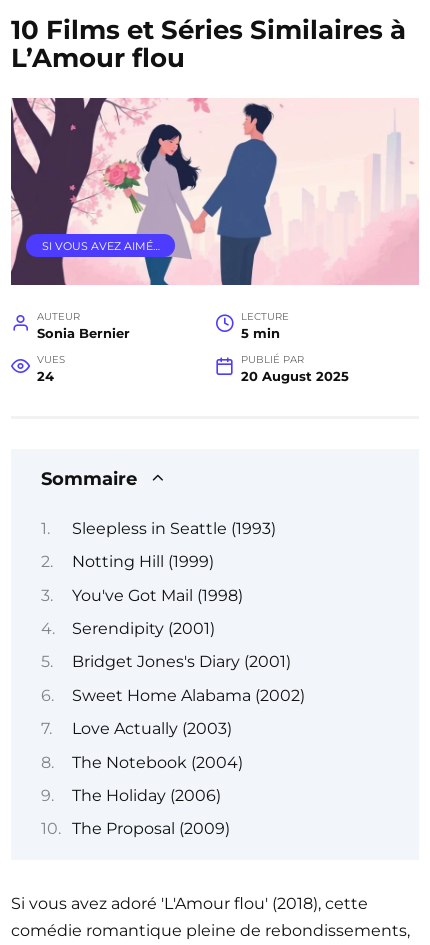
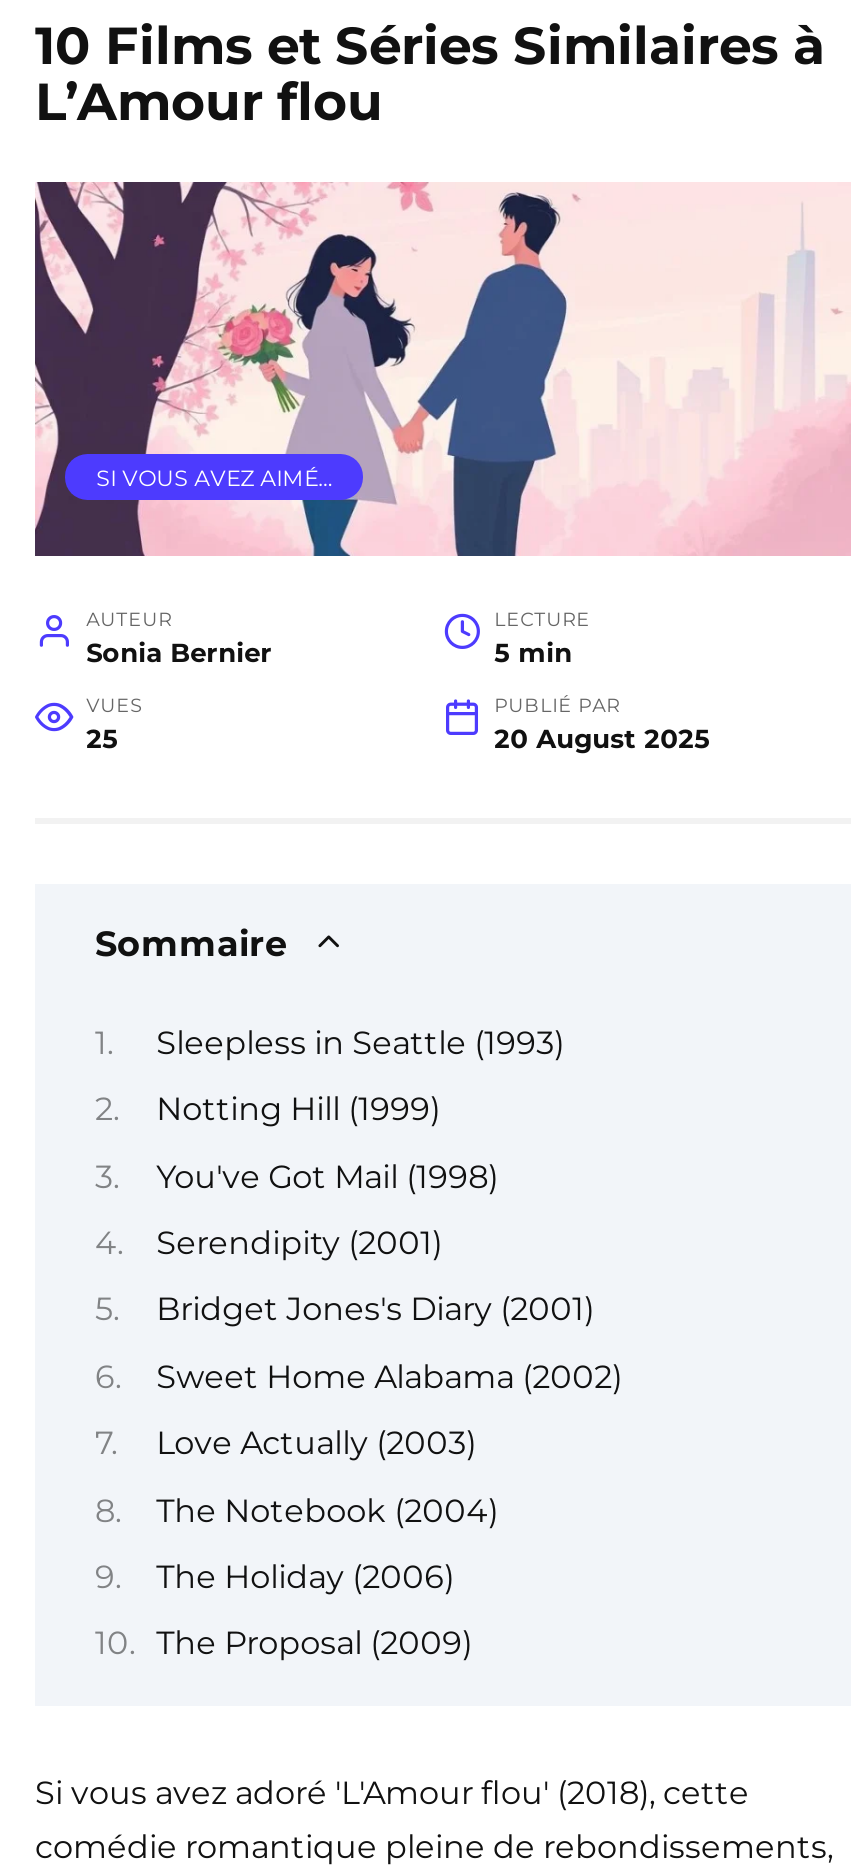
[37,369,54,384] 24 -> [86,725,118,755] 25

